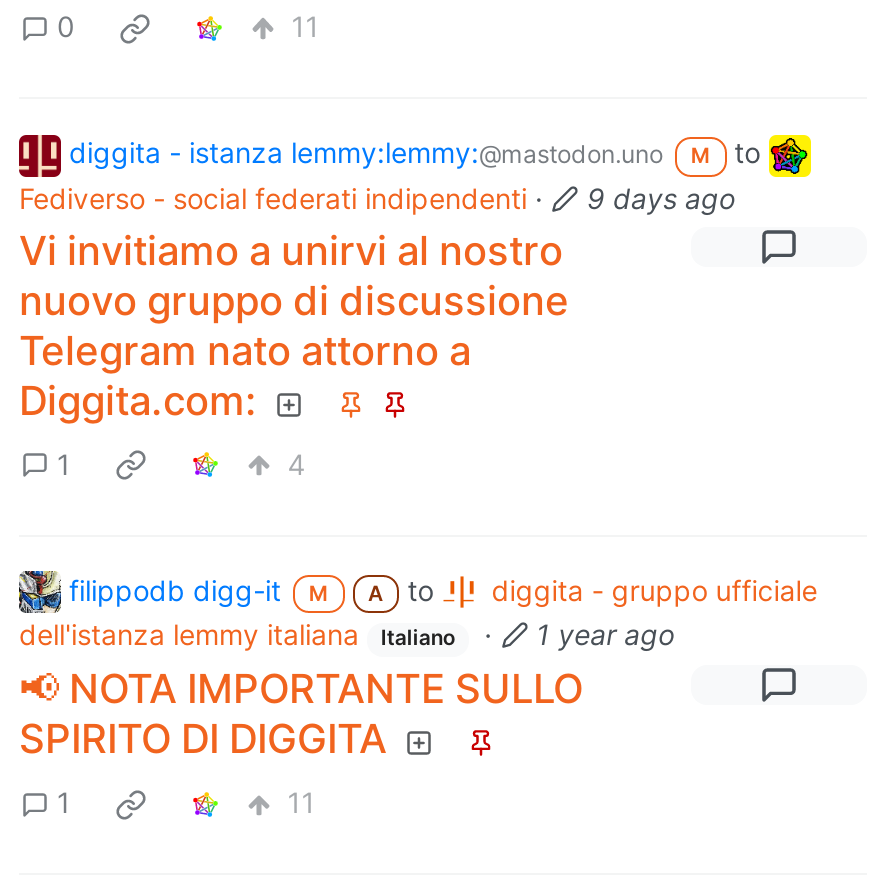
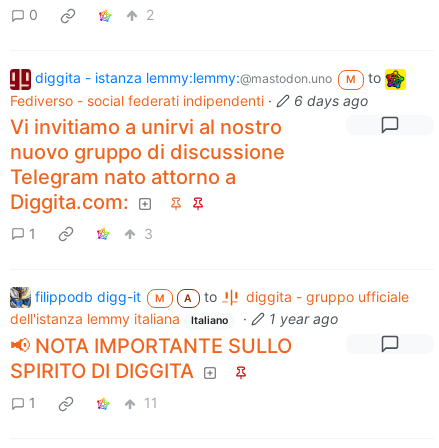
[291,10,319,44] 11 -> [146,6,154,23] 2
[19,180,735,214] Fediverso - social federati indipendenti · 9 days ago -> [10,92,368,109] Fediverso - social federati indipendenti · 6 days ago
[287,447,305,481] 4 -> [144,225,153,242] 3

